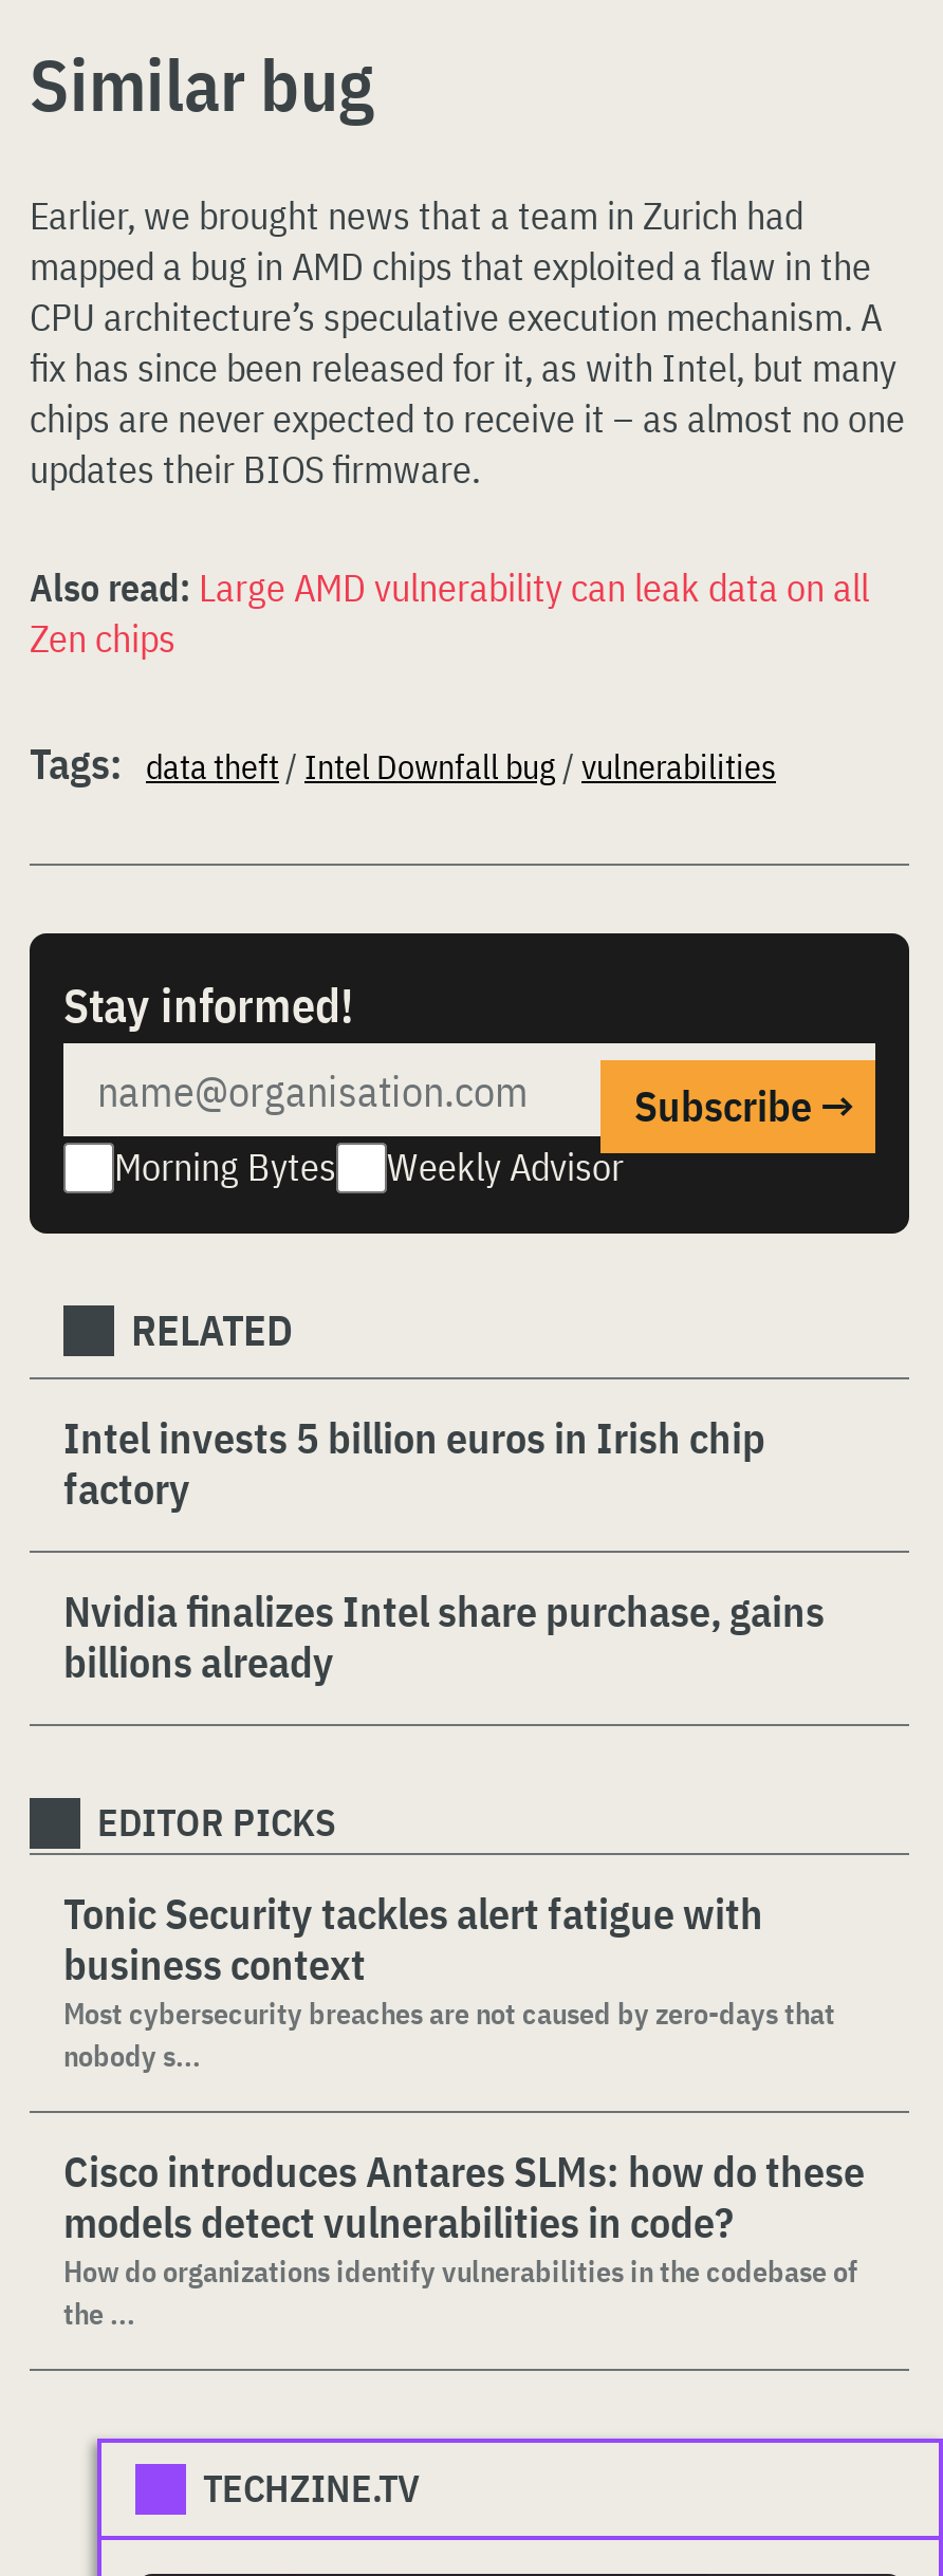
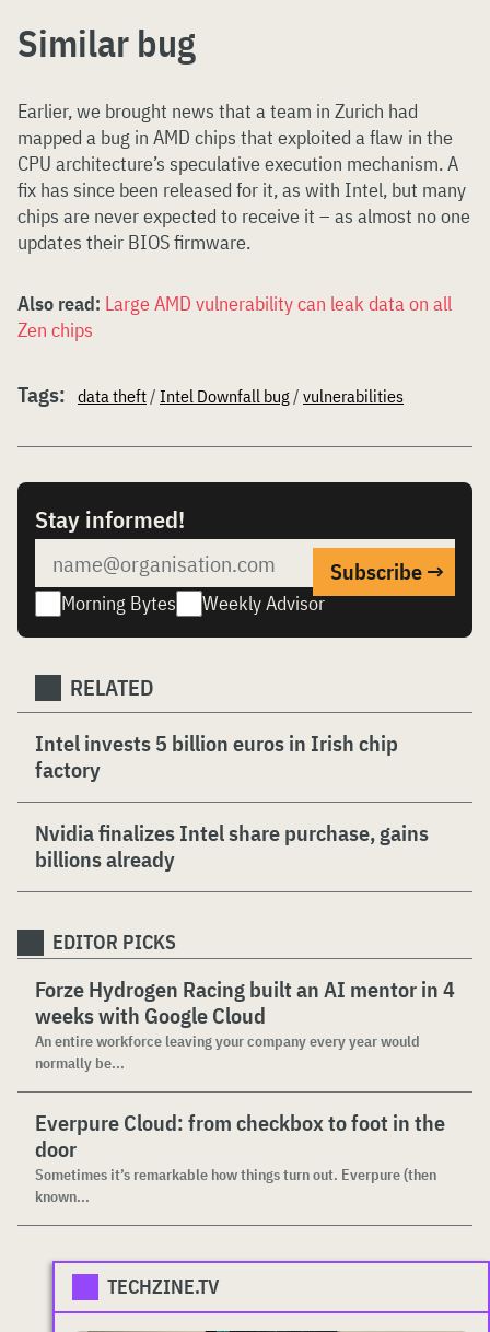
[63,1885,835,2075] Tonic Security tackles alert fatigue with | business context | Most cybersecurity breaches are not caused by zero-days that | nobody s... -> [35,974,455,1073] Forze Hydrogen Racing built an AI mentor in 4 | weeks with Google Cloud | An entire workforce leaving your company every year would | normally be...
[63,2143,865,2333] Cisco introduces Antares SLMs: how do these | models detect vulnerabilities in code? | How do organizations identify vulnerabilities in the codebase of | the ... -> [35,1108,445,1206] Everpure Cloud: from checkbox to foot in the | door | Sometimes it’s remarkable how things turn out. Everpure (then | known...

